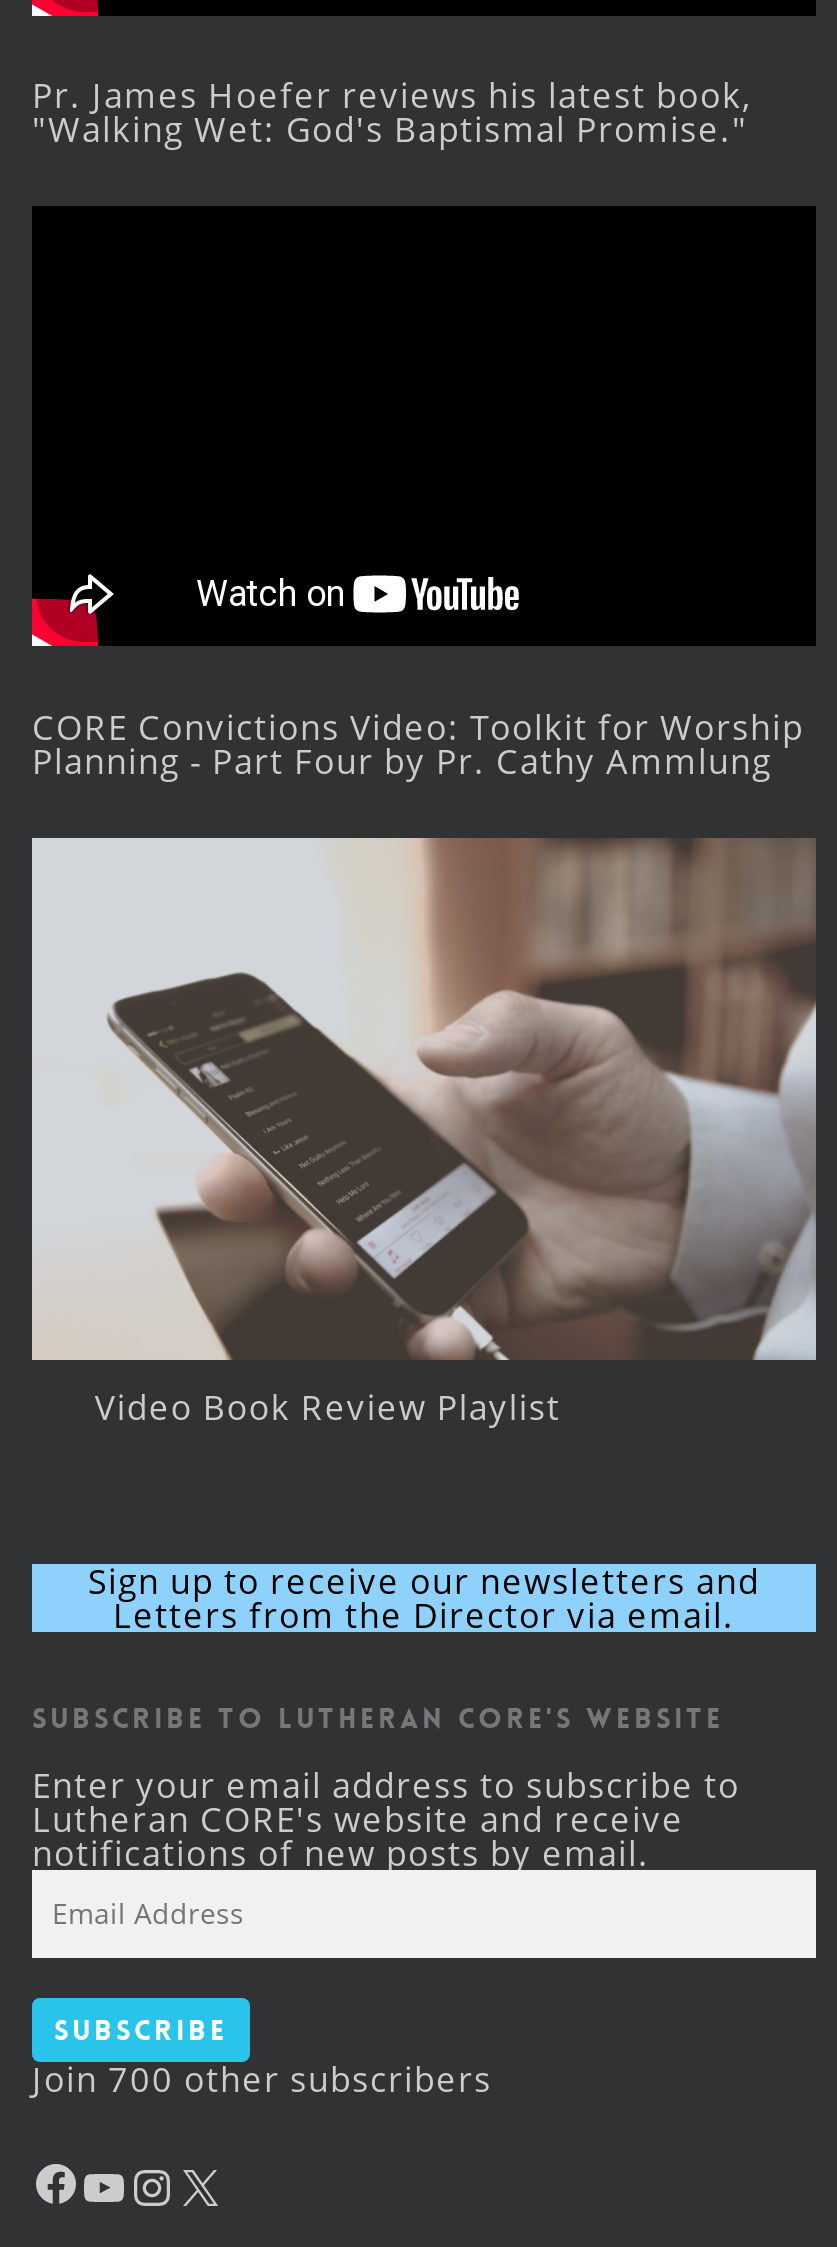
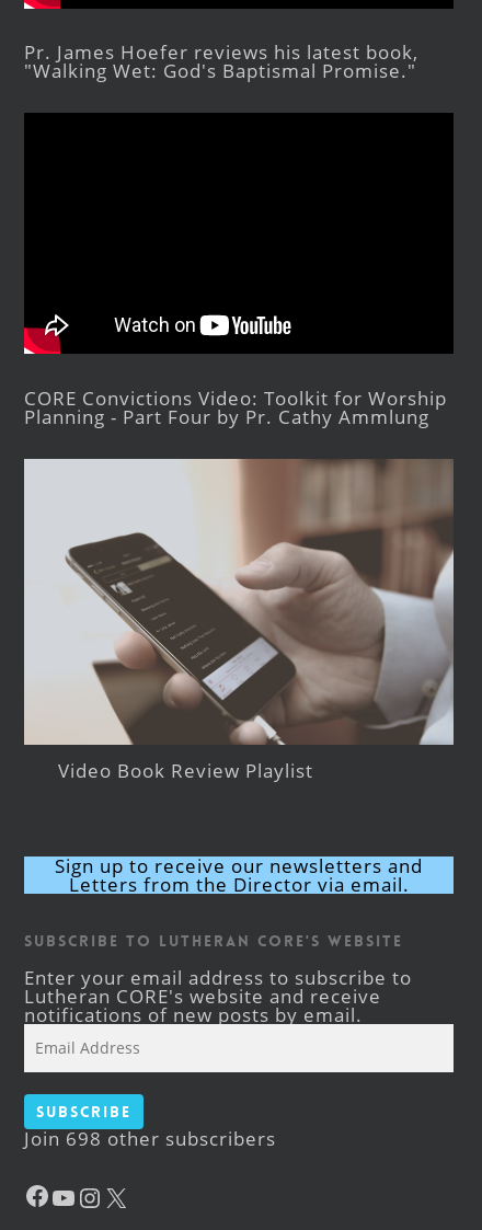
[32,2057,492,2103] Join 700 other subscribers -> [24,1126,276,1151] Join 698 other subscribers

